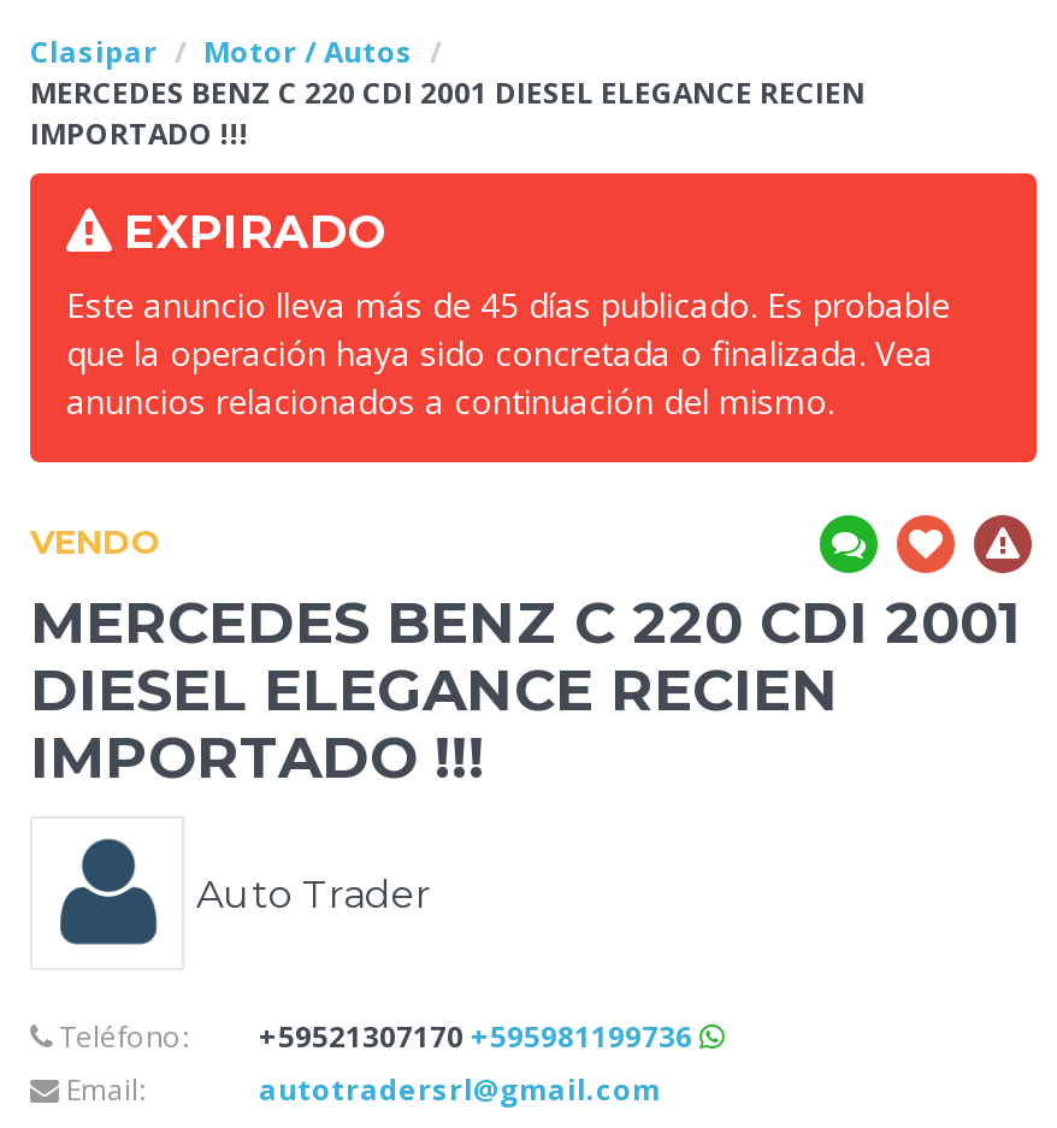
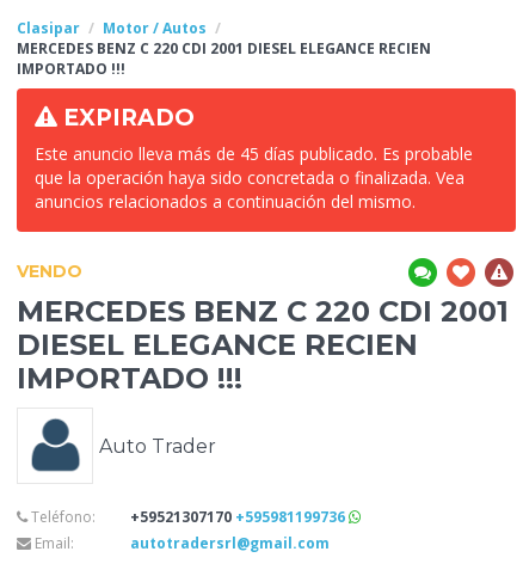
[30,114,249,155] IMPORTADO!!! -> [17,59,125,79] IMPORTADO !!!
[30,723,485,793] IMPORTADO!!! -> [17,361,242,396] IMPORTADO !!!

